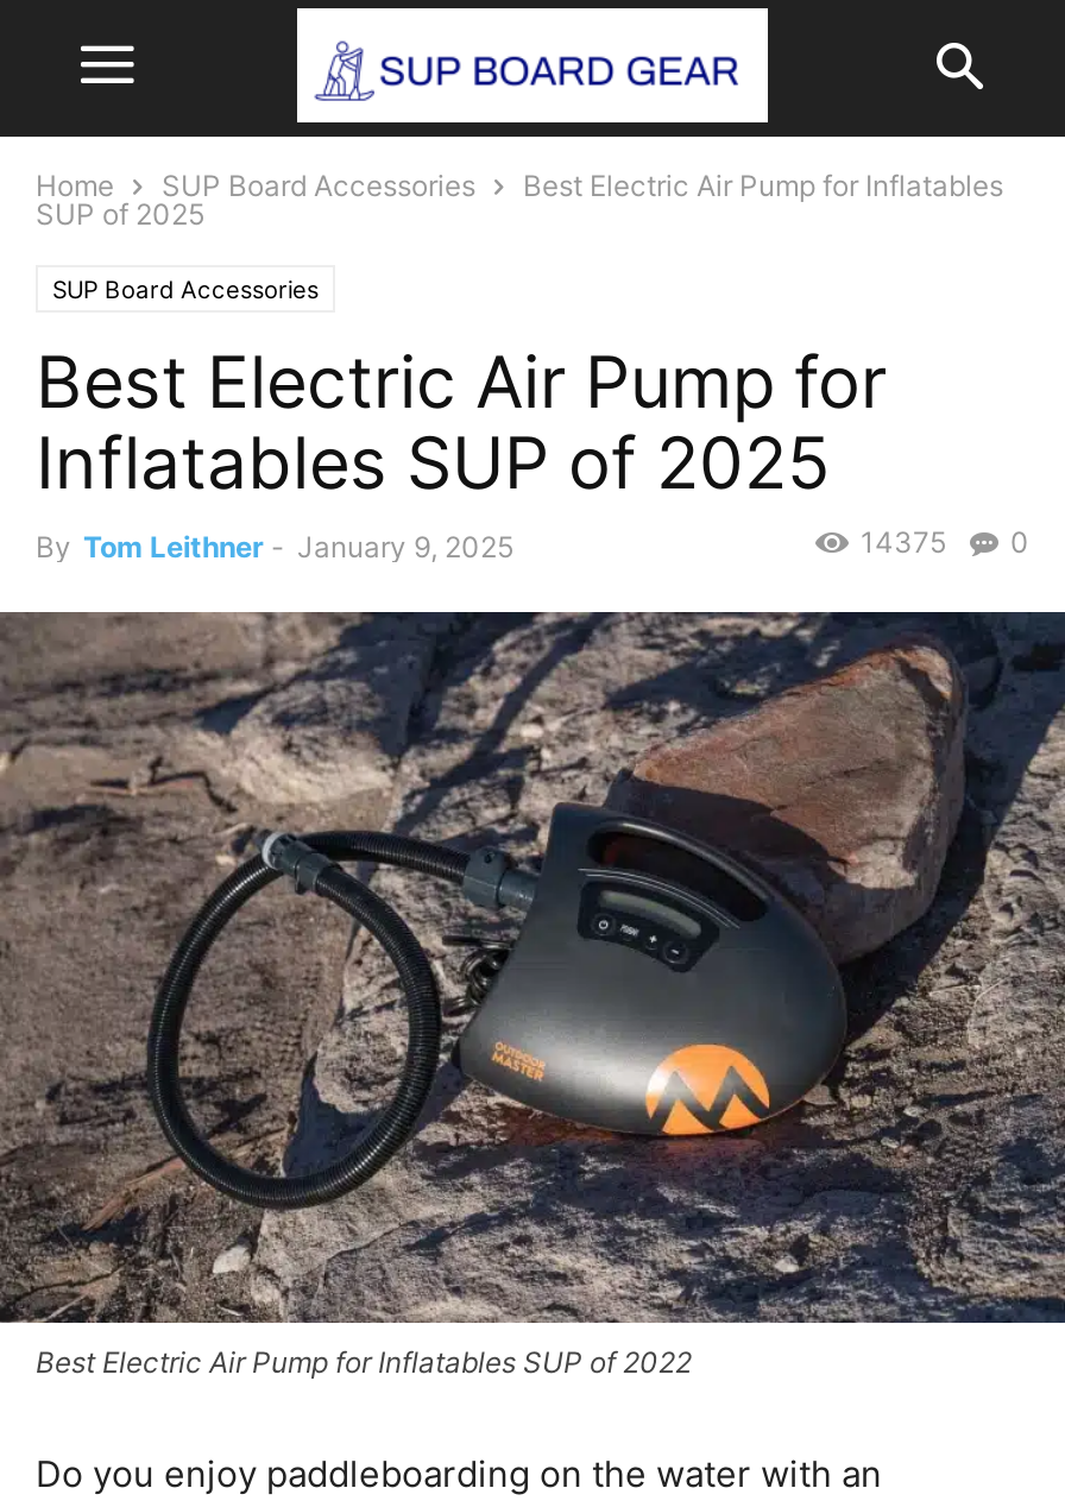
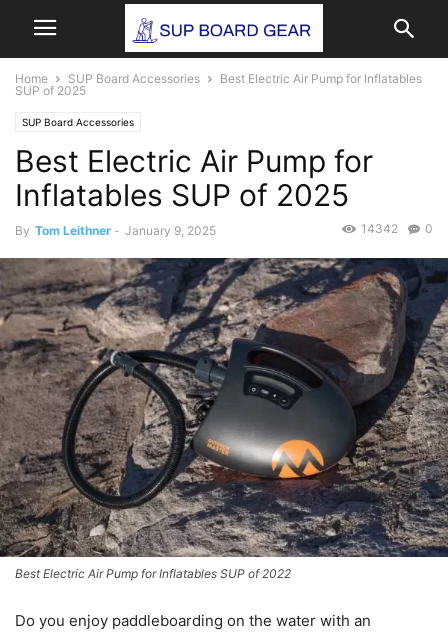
[861,524,1029,560] 14375 0 -> [361,221,433,236] 14342 0

